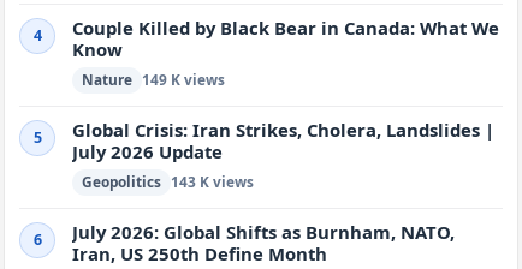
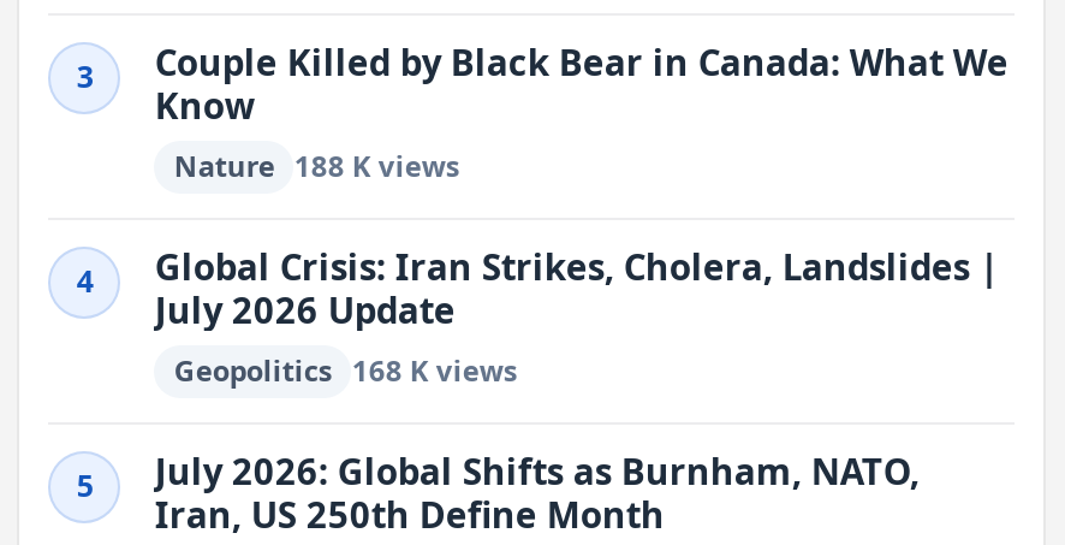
[34,15,500,45] 4 Couple Killed by Black Bear in Canada: What We -> [77,37,1008,97] 3 Couple Killed by Black Bear in Canada: What We
[82,70,225,89] Nature 149 K views -> [174,146,460,185] Nature 188 K views
[34,127,42,147] 5 -> [77,260,94,301] 4
[82,172,254,191] Geopolitics 143 K views -> [174,351,518,389] Geopolitics 168 K views
[34,219,455,249] 6 July 2026: Global Shifts as Burnham, NATO, -> [77,446,919,506] 5 July 2026: Global Shifts as Burnham, NATO,

